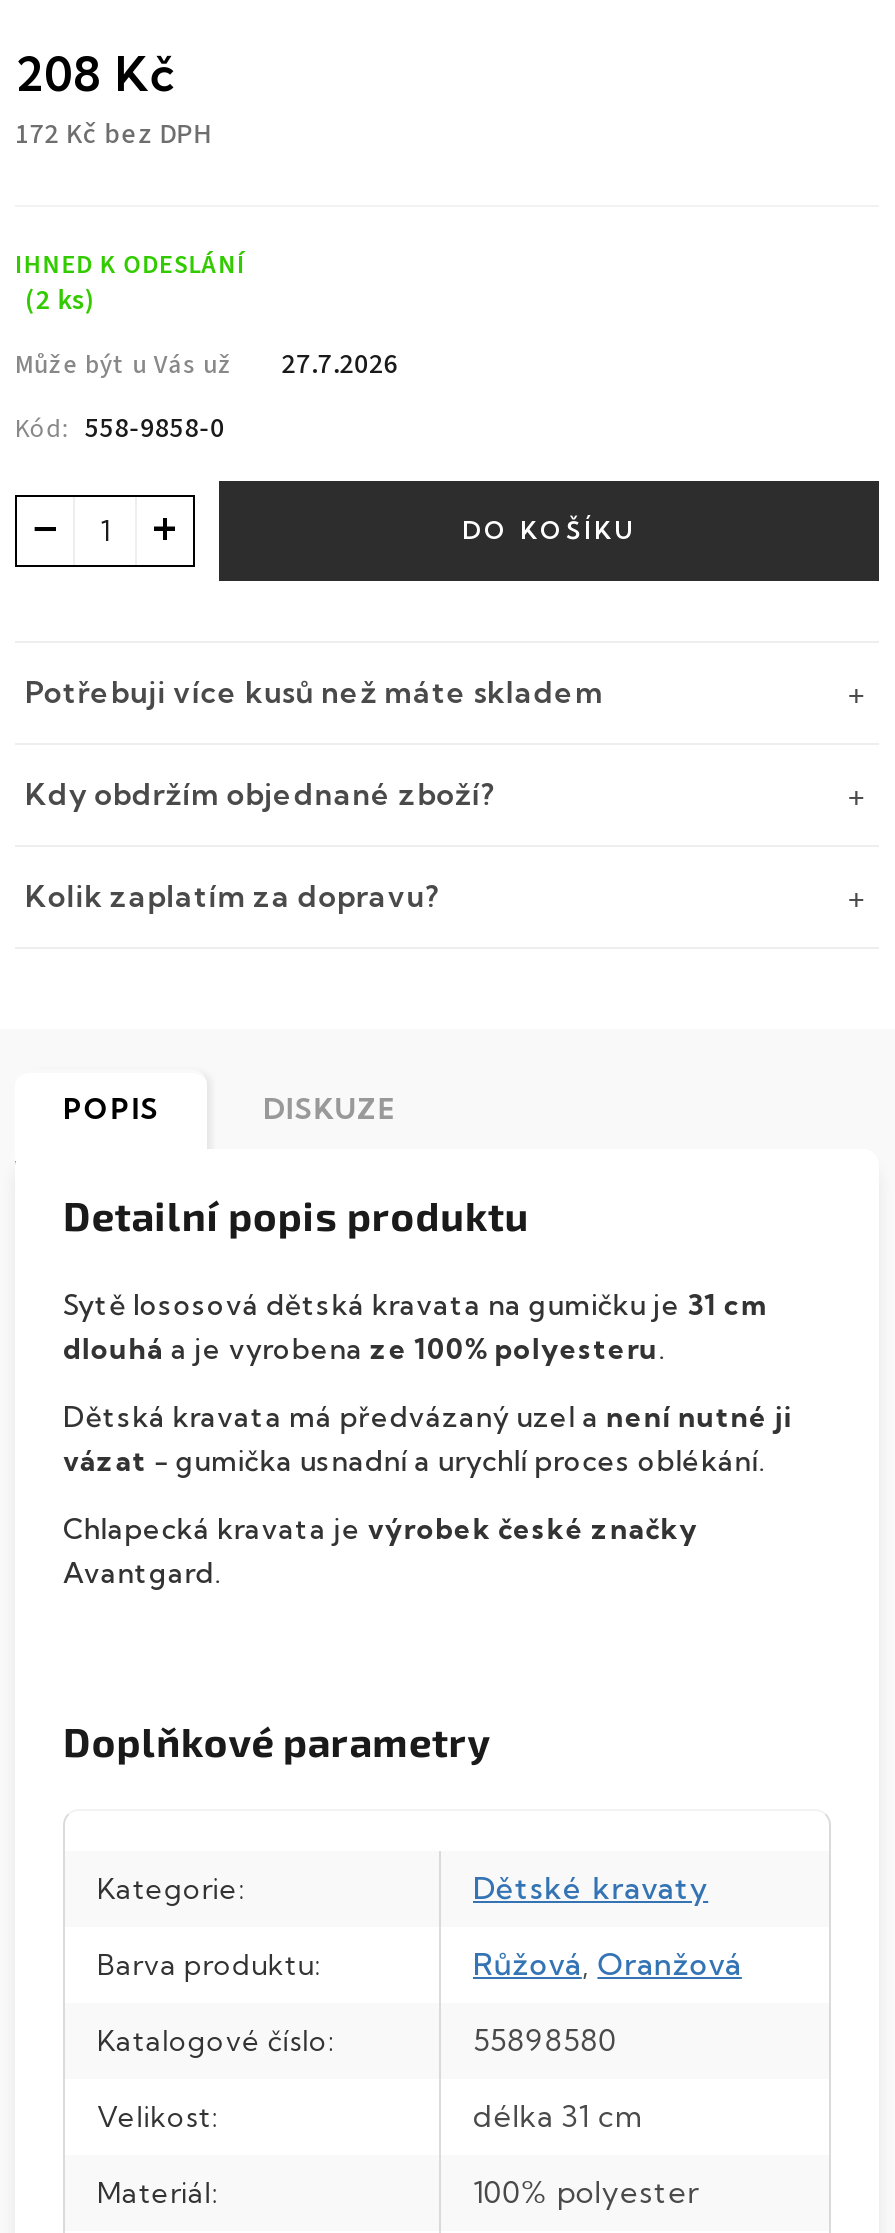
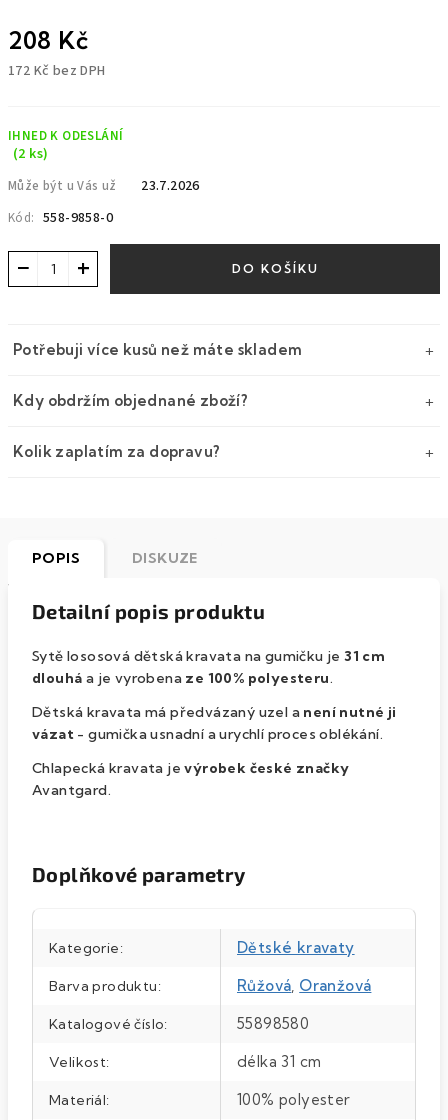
[15,344,399,384] Může být u Vás už 27.7.2026 -> [8,175,200,195] Může být u Vás už 23.7.2026

